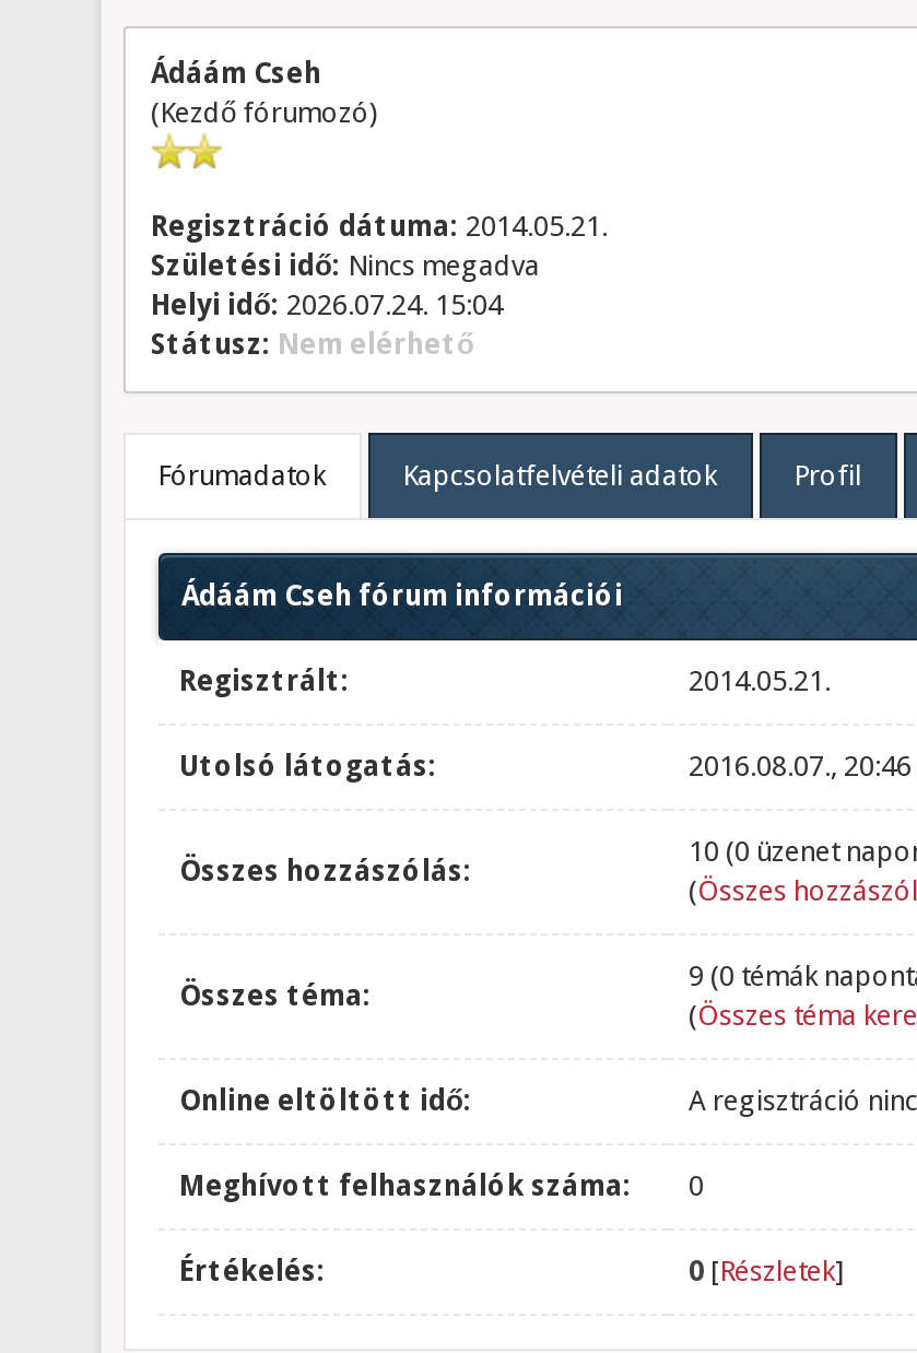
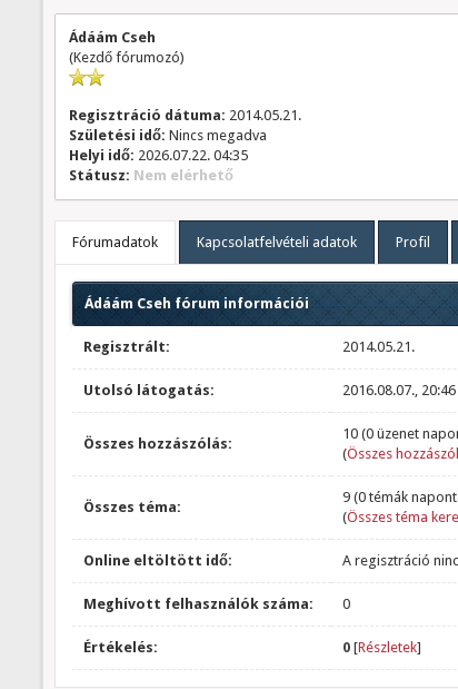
[151,289,503,321] Helyi idő: 2026.07.24. 15:04 -> [68,147,247,164] Helyi idő: 2026.07.22. 04:35

